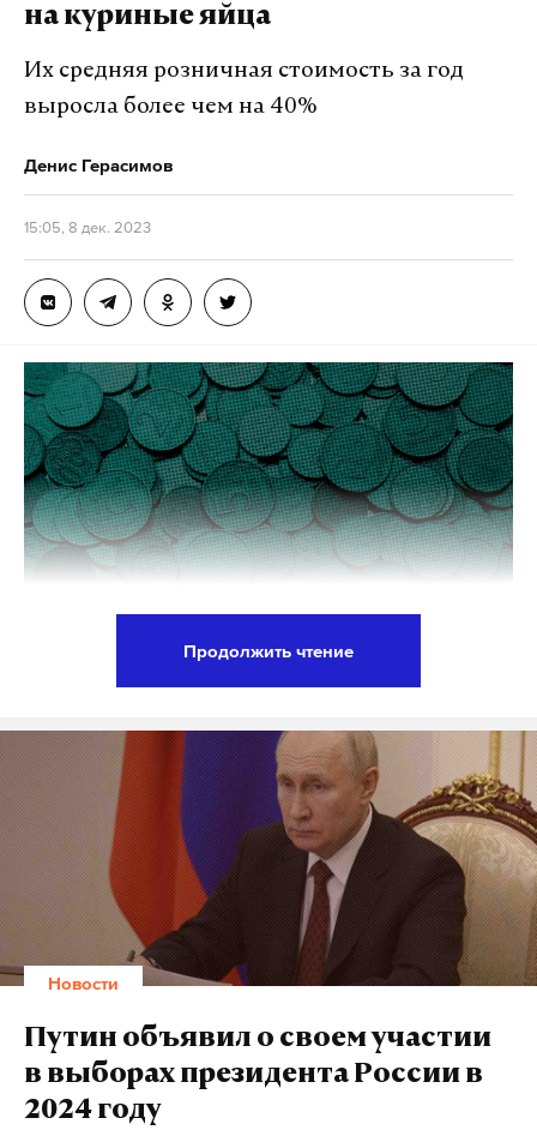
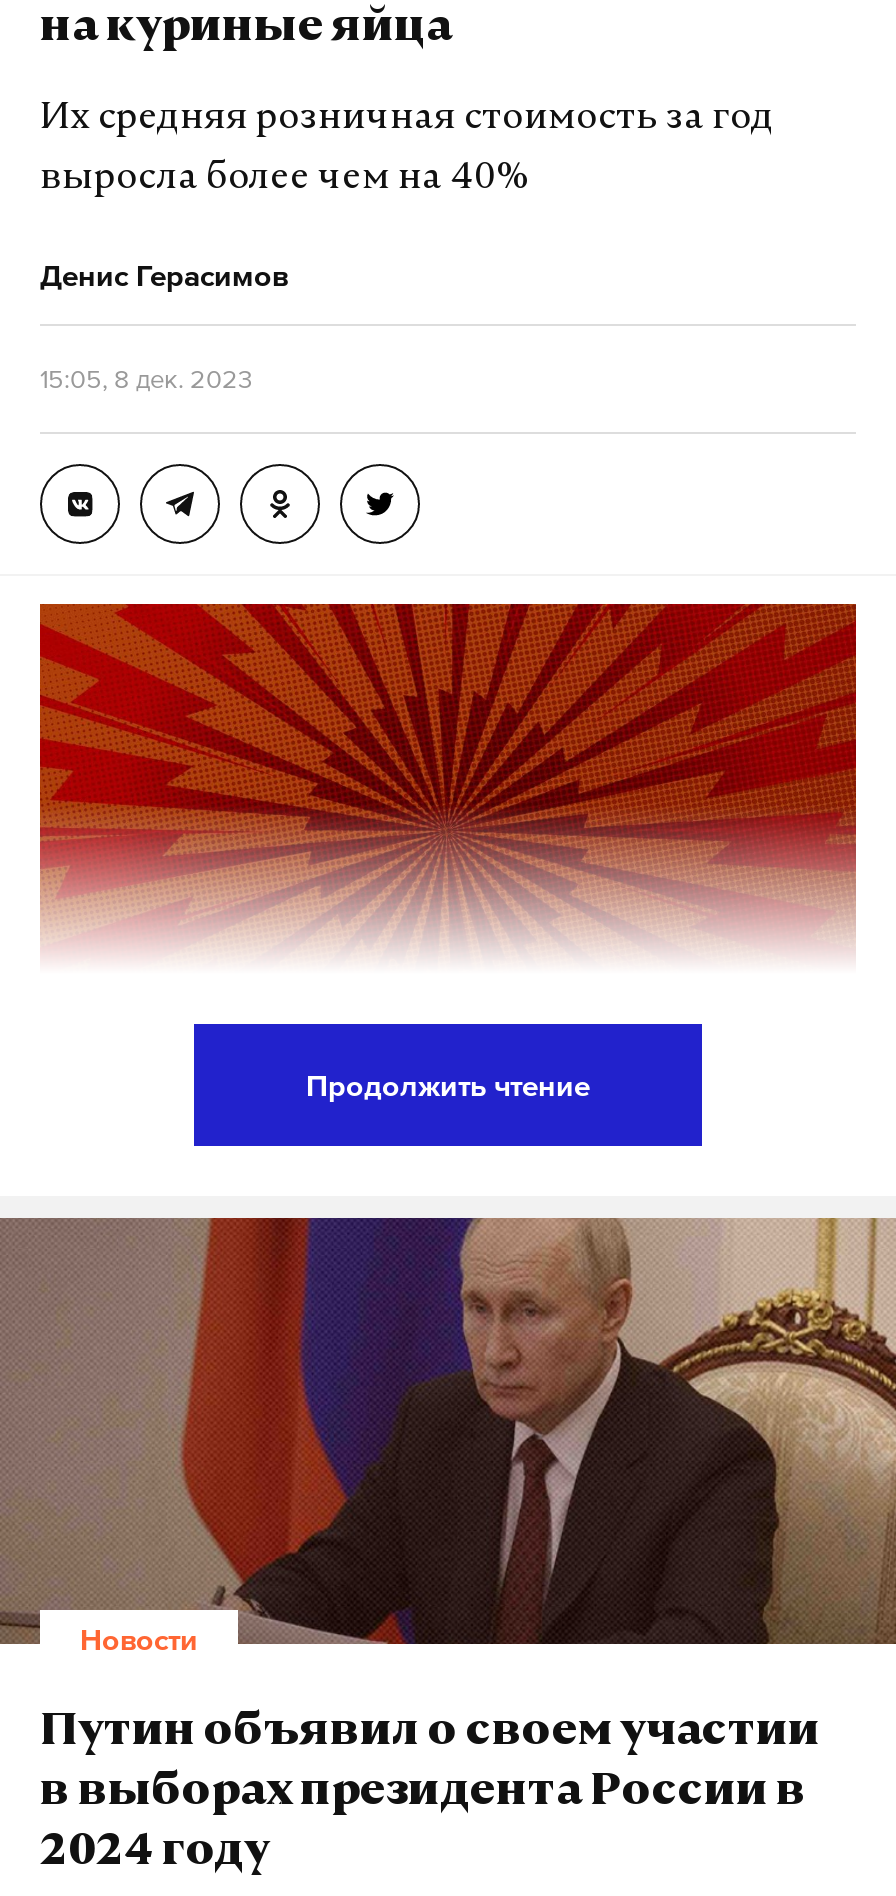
[23,361,514,565] [image] -> [38,602,858,940] [image]

